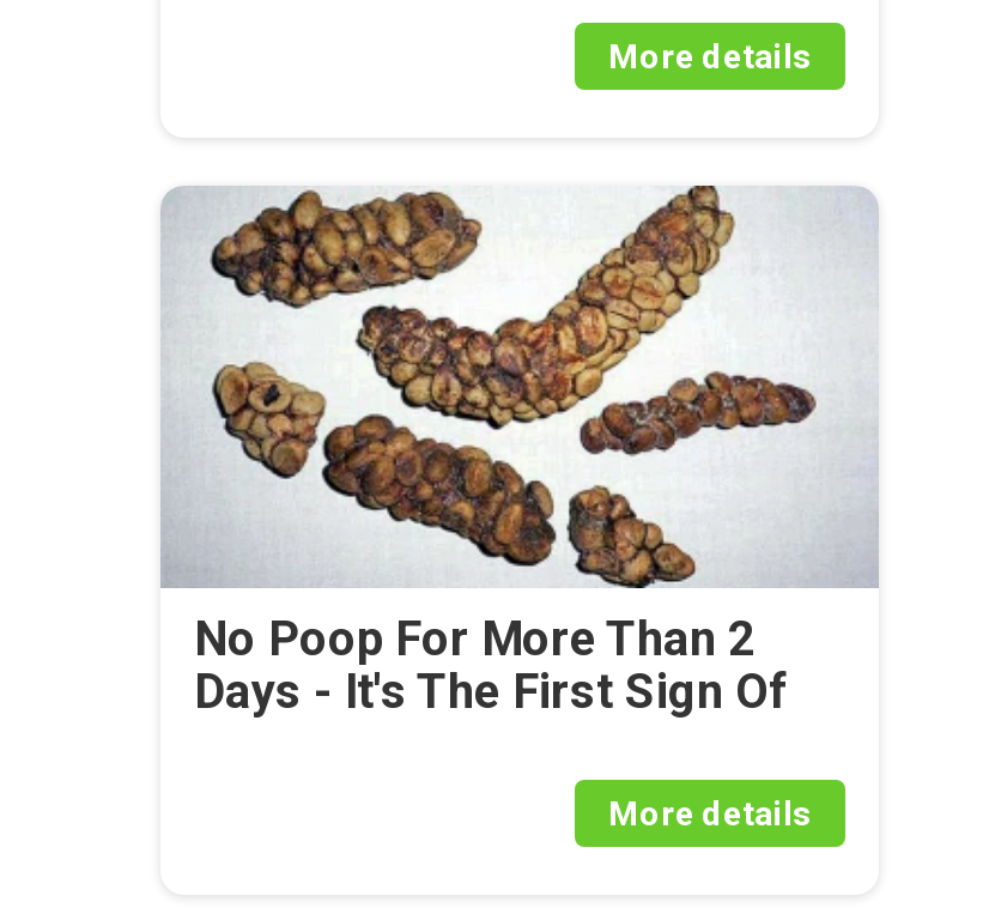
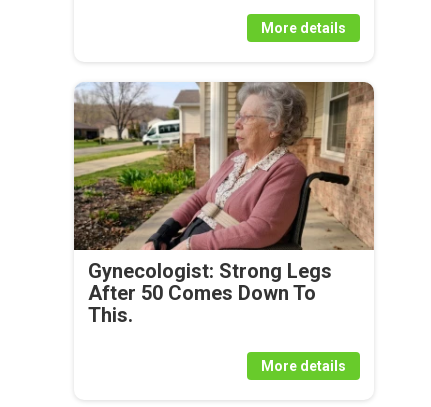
[160,186,879,721] [image] | No Poop For More Than 2 | Days - It's The First Sign Of -> [73,81,375,327] [image] | Gynecologist: Strong Legs | After 50 Comes Down To | This.

